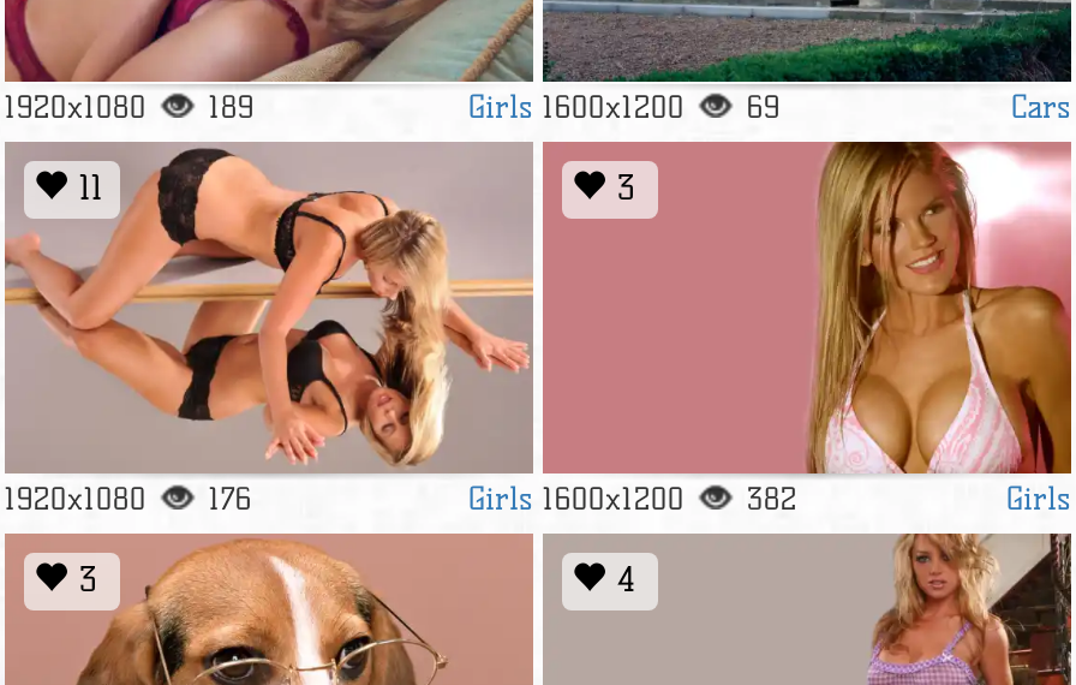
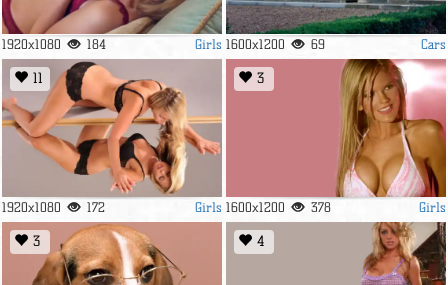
[5,89,255,125] 1920x1080 189 -> [2,37,106,52] 1920x1080 184
[5,480,252,516] 1920x1080 176 -> [2,200,105,215] 1920x1080 172
[468,478,797,516] Girls 1600x1200 382 -> [195,199,331,215] Girls 1600x1200 378

